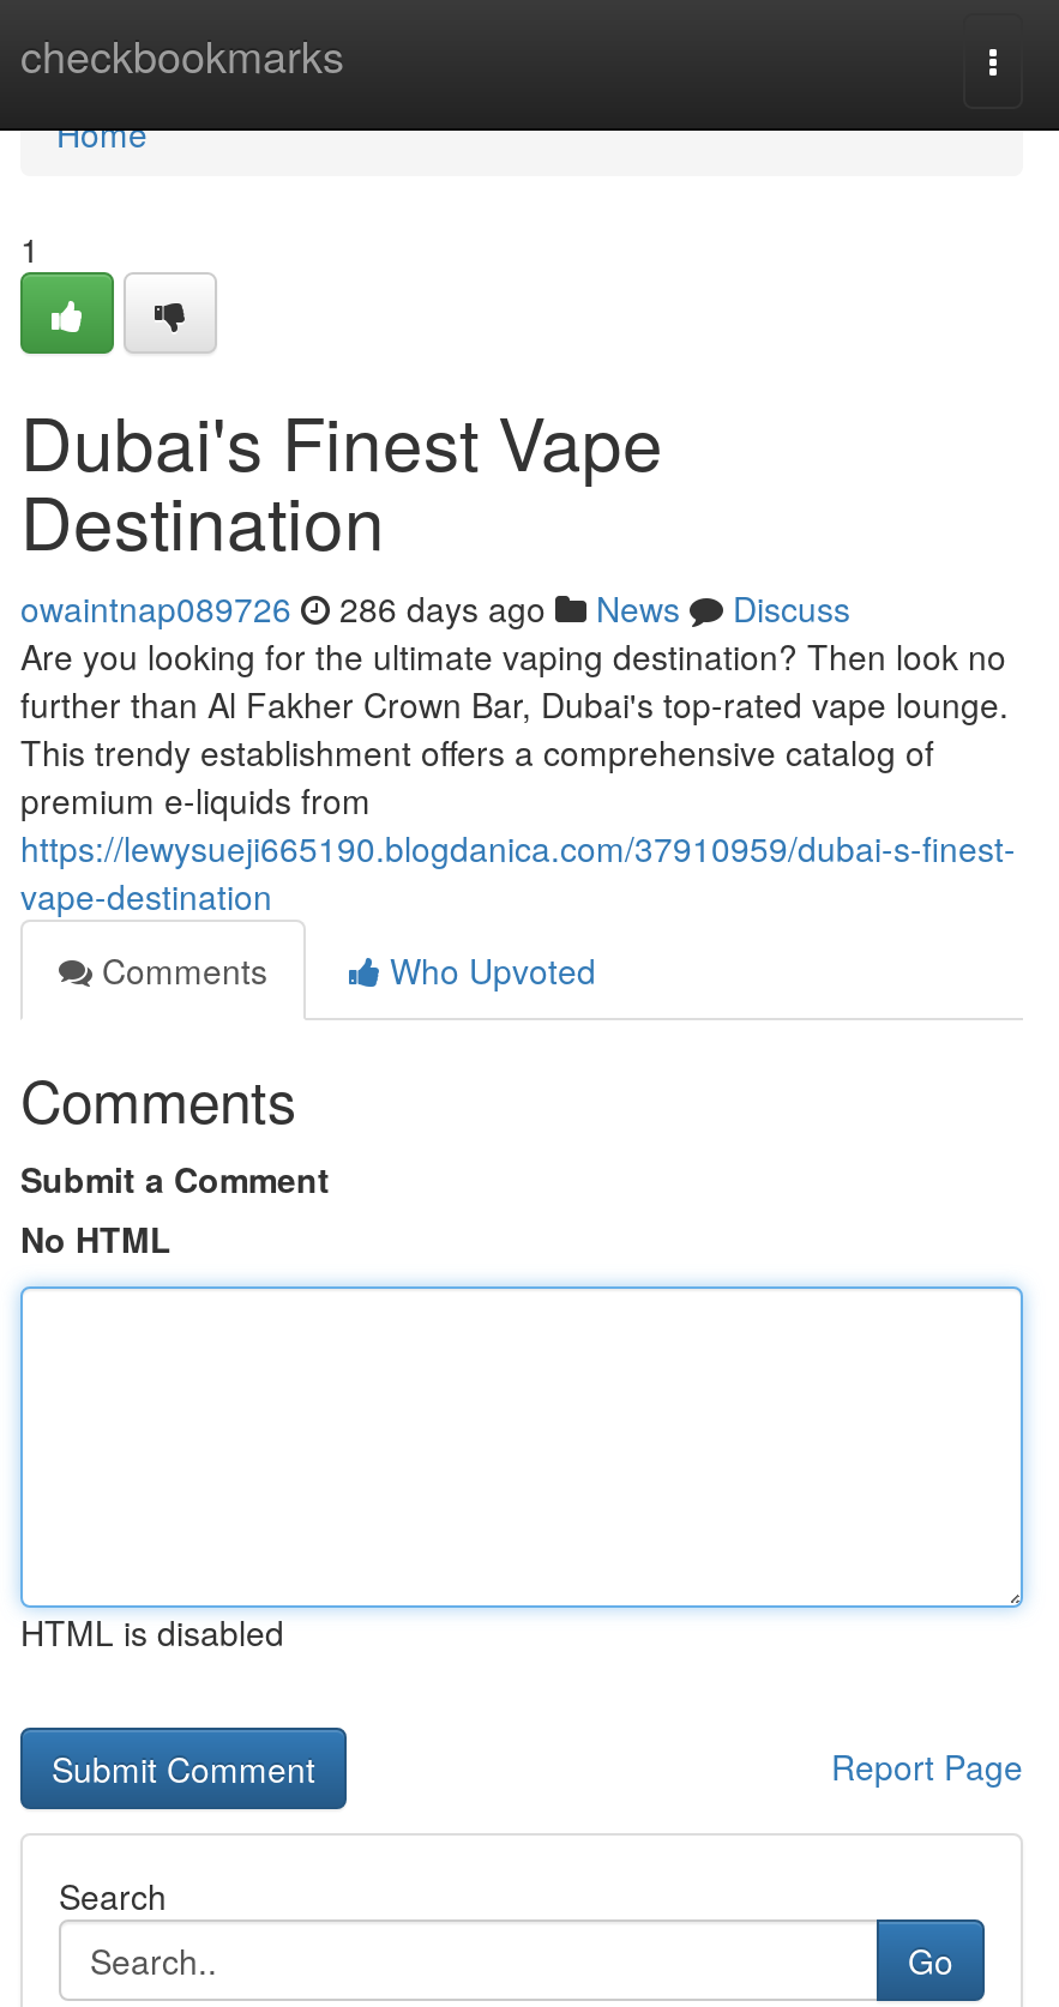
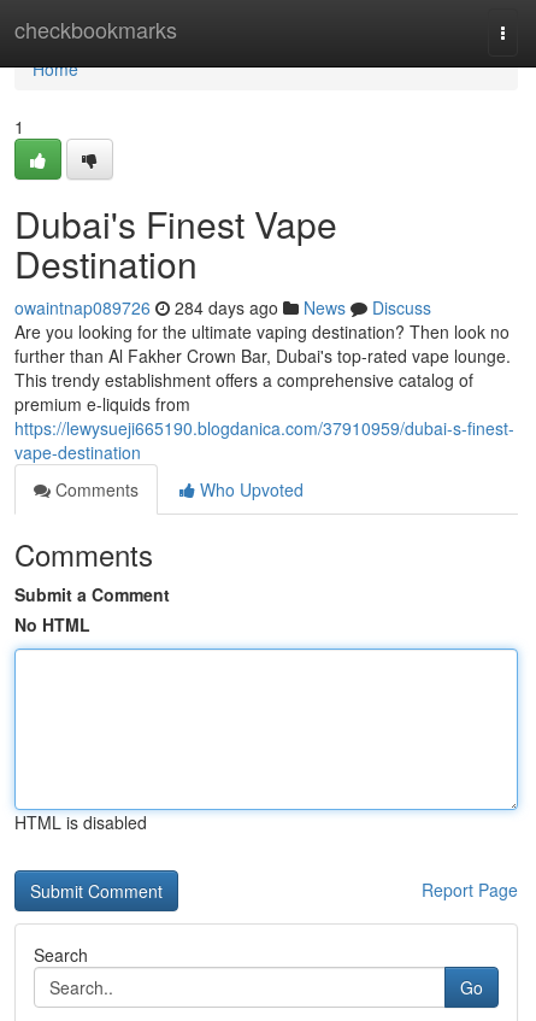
[20,584,850,632] owaintnap089726 286 days ago News Discuss -> [14,295,431,319] owaintnap089726 284 days ago News Discuss

